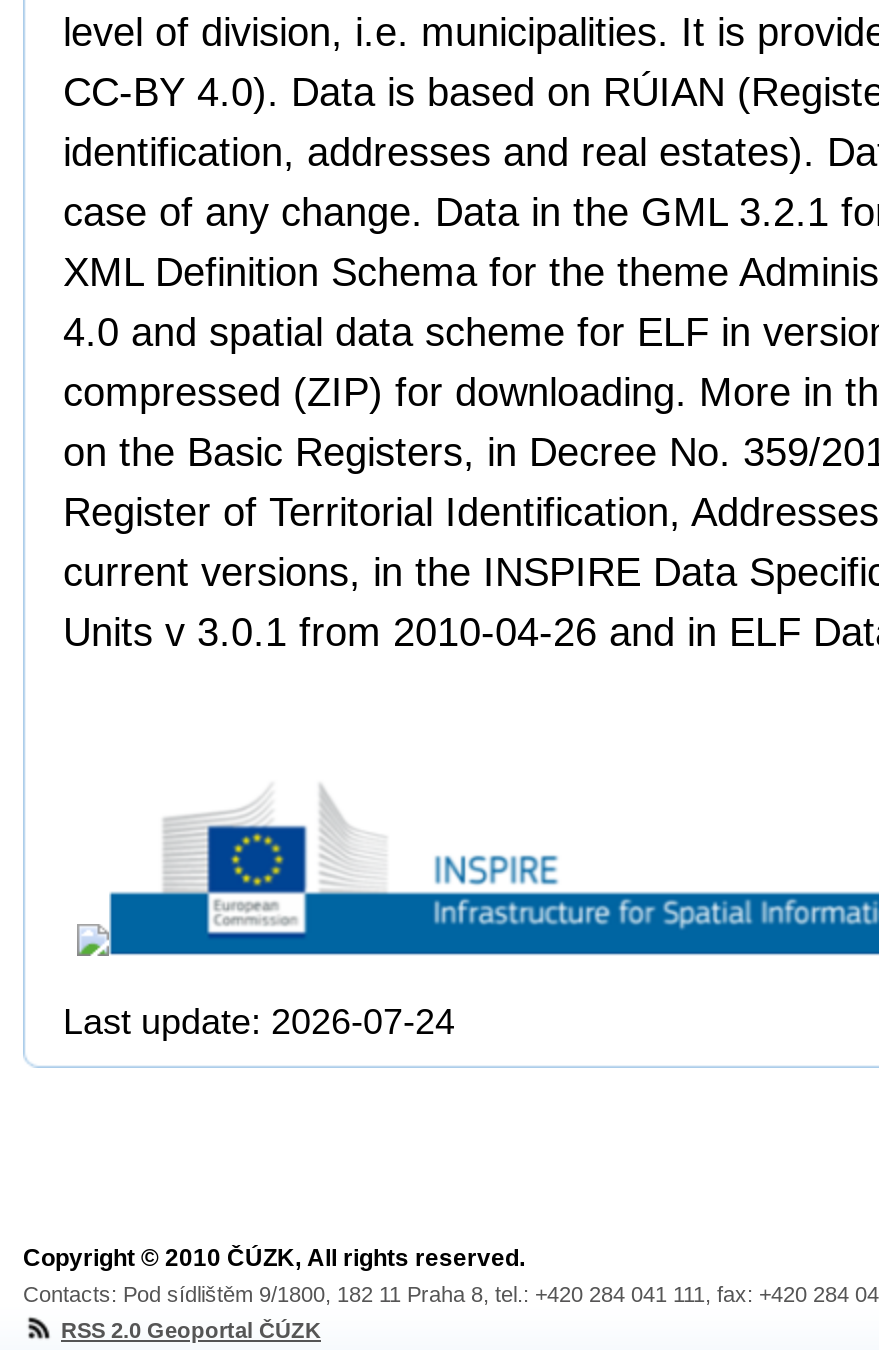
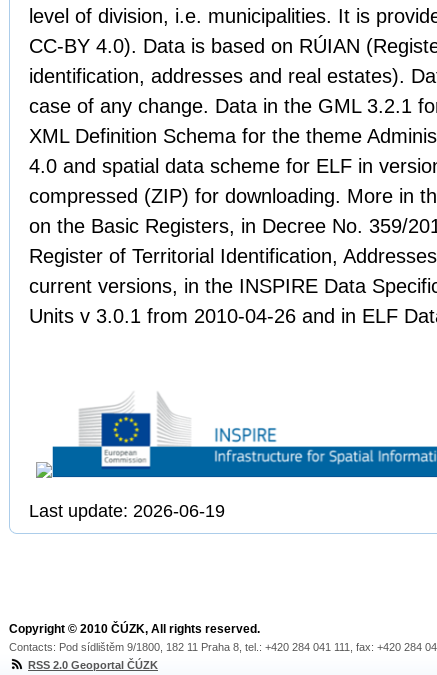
[63,1002,455,1042] Last update: 2026-07-24 -> [29,501,225,521] Last update: 2026-06-19

